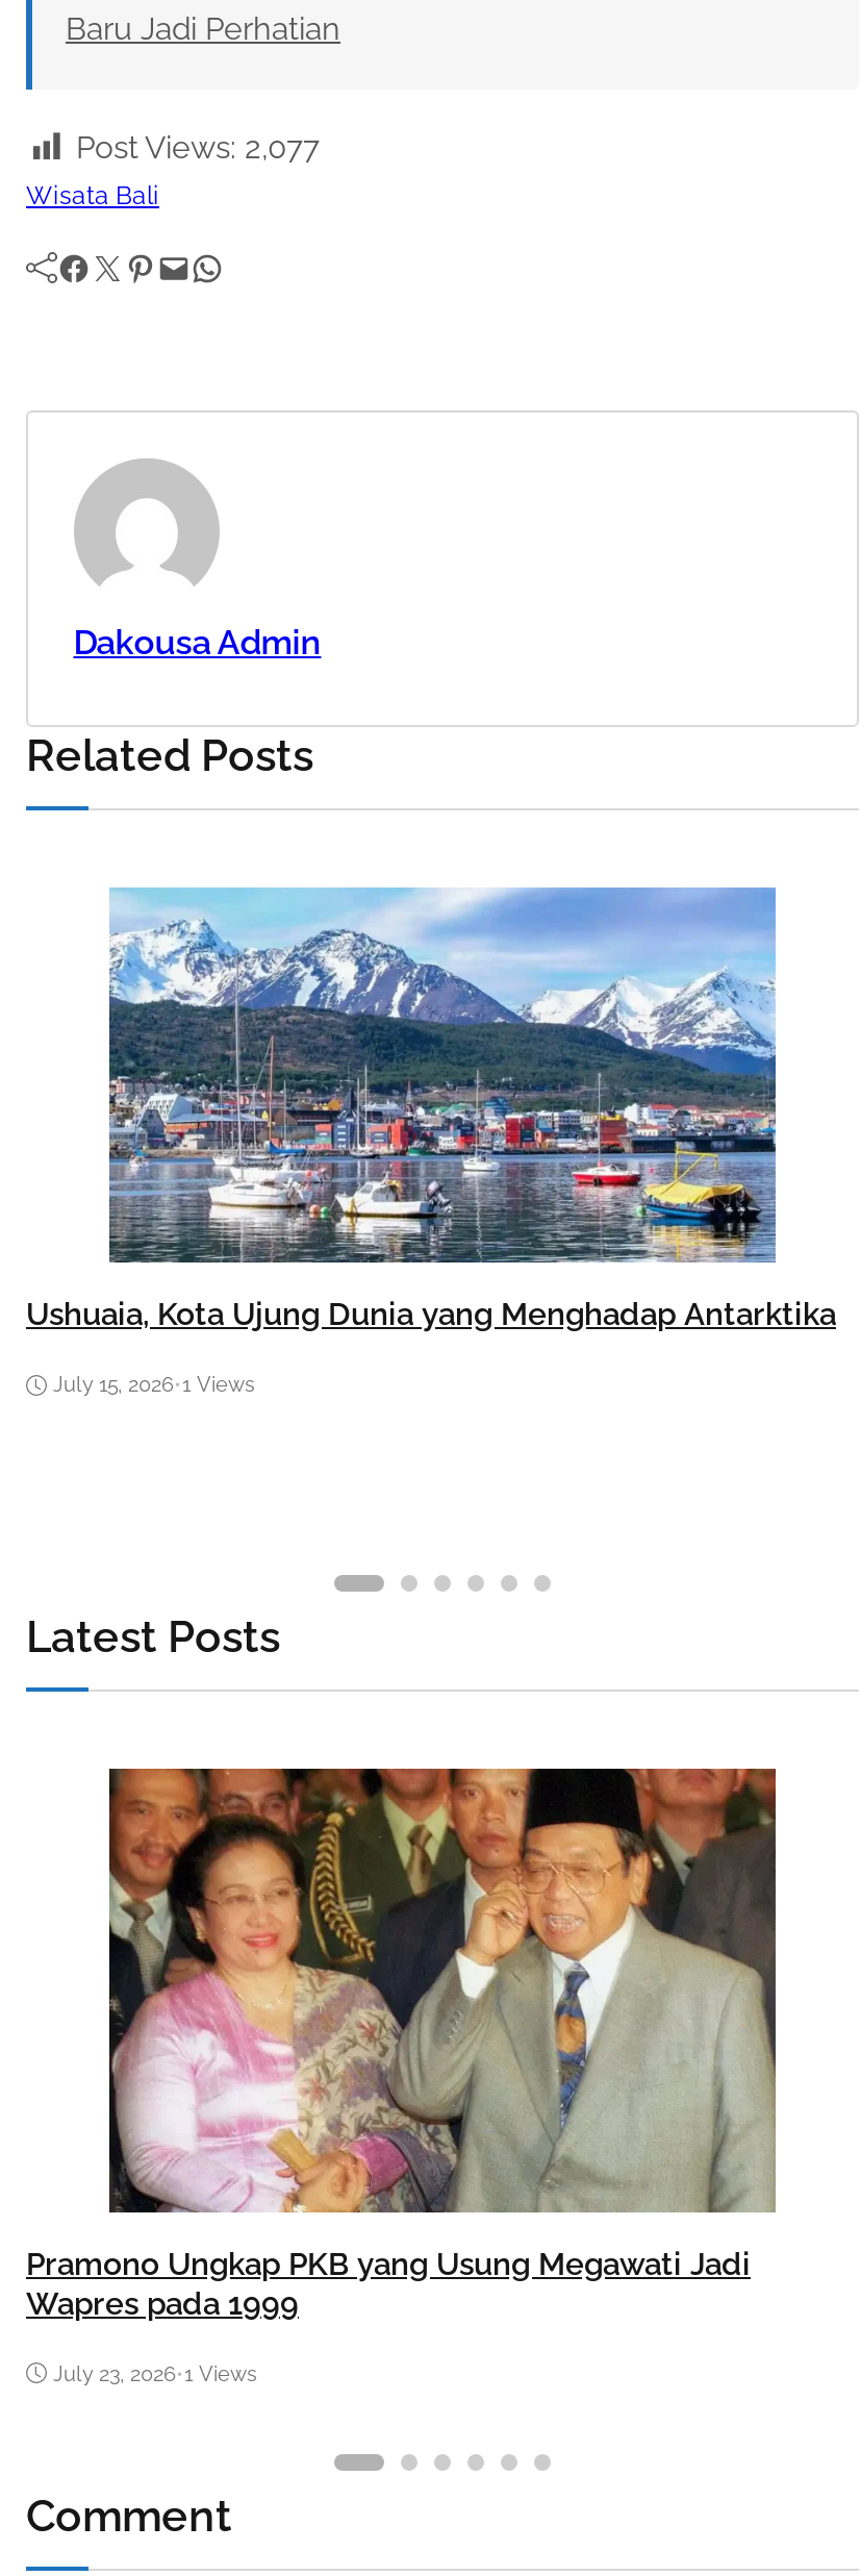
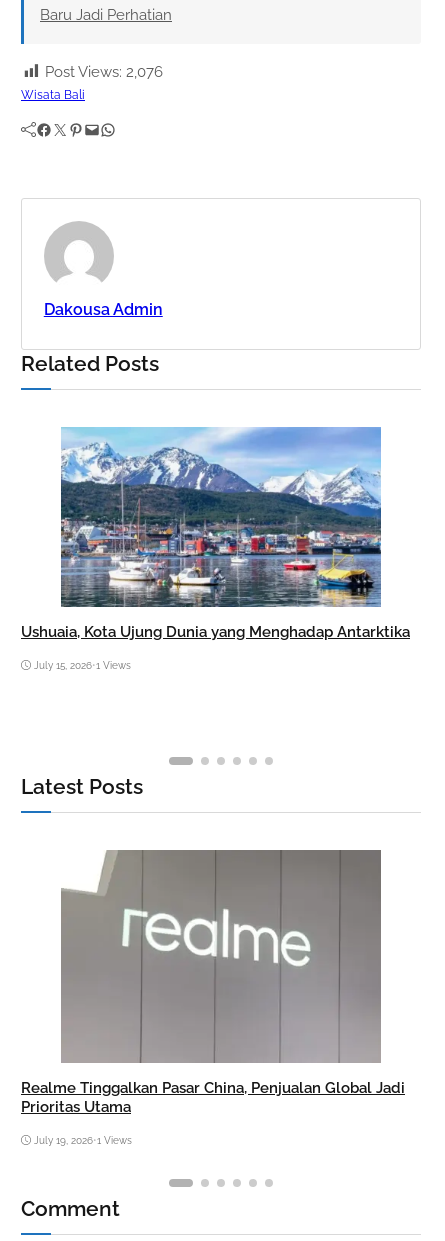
[76,129,320,166] Post Views: 2,077 -> [45,63,163,81] Post Views: 2,076
[26,1767,776,2323] [image] | Pramono Ungkap PKB yang Usung Megawati Jadi | Wapres pada 1999 -> [21,849,405,1116] [image] | Realme Tinggalkan Pasar China, Penjualan Global Jadi | Prioritas Utama
[53,2363,257,2386] July 23, 2026 • 1 Views -> [34,1135,132,1146] July 19, 2026 • 1 Views

